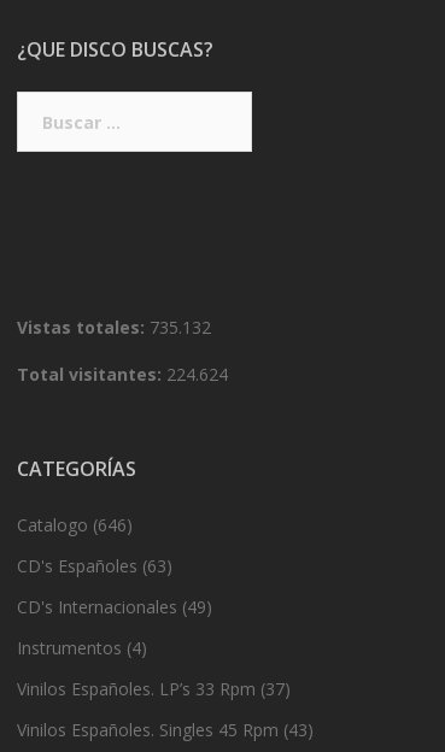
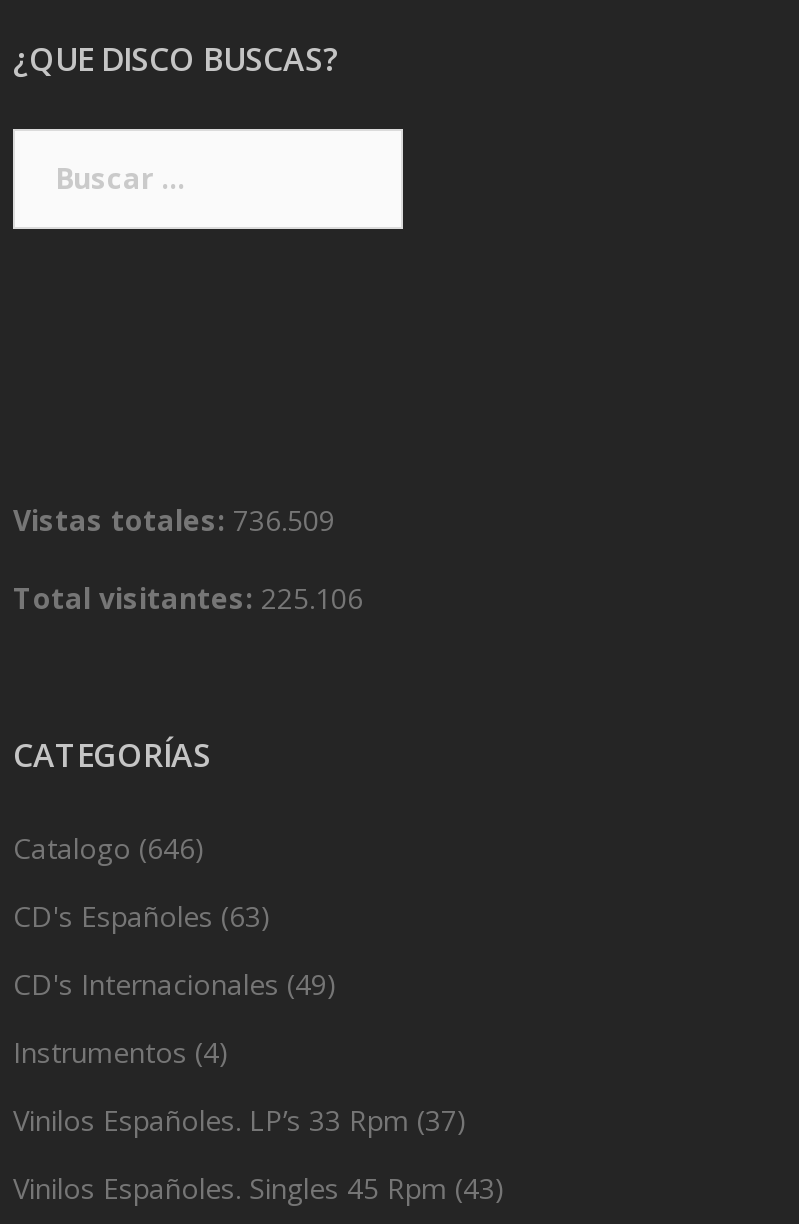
[17,316,211,339] Vistas totales: 735.132 -> [13,500,335,538] Vistas totales: 736.509
[17,363,228,386] Total visitantes: 224.624 -> [13,578,363,616] Total visitantes: 225.106

